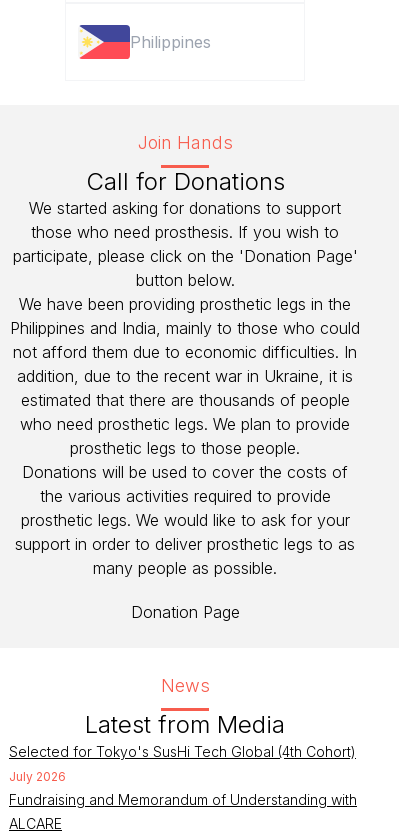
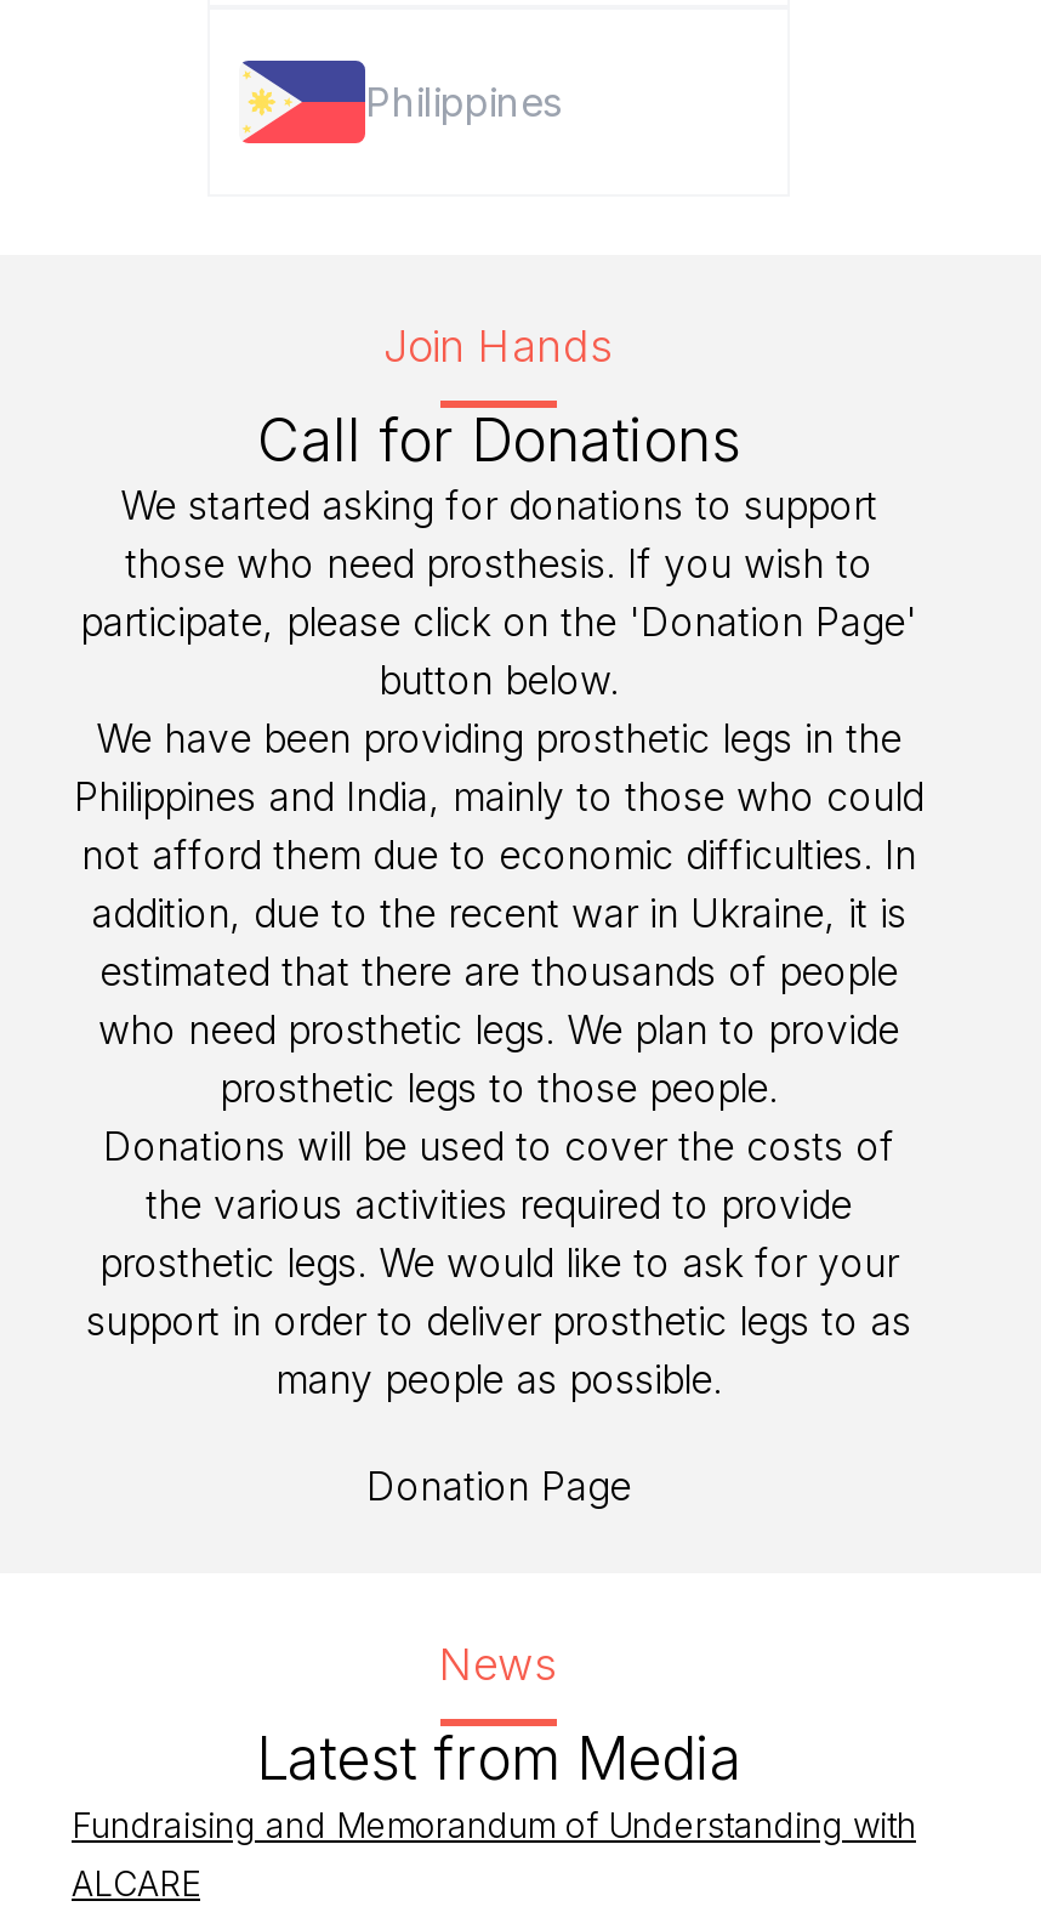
[9,743,356,784] Selected for Tokyo's SusHi Tech Global (4th Cohort) | July 2026 -> none

